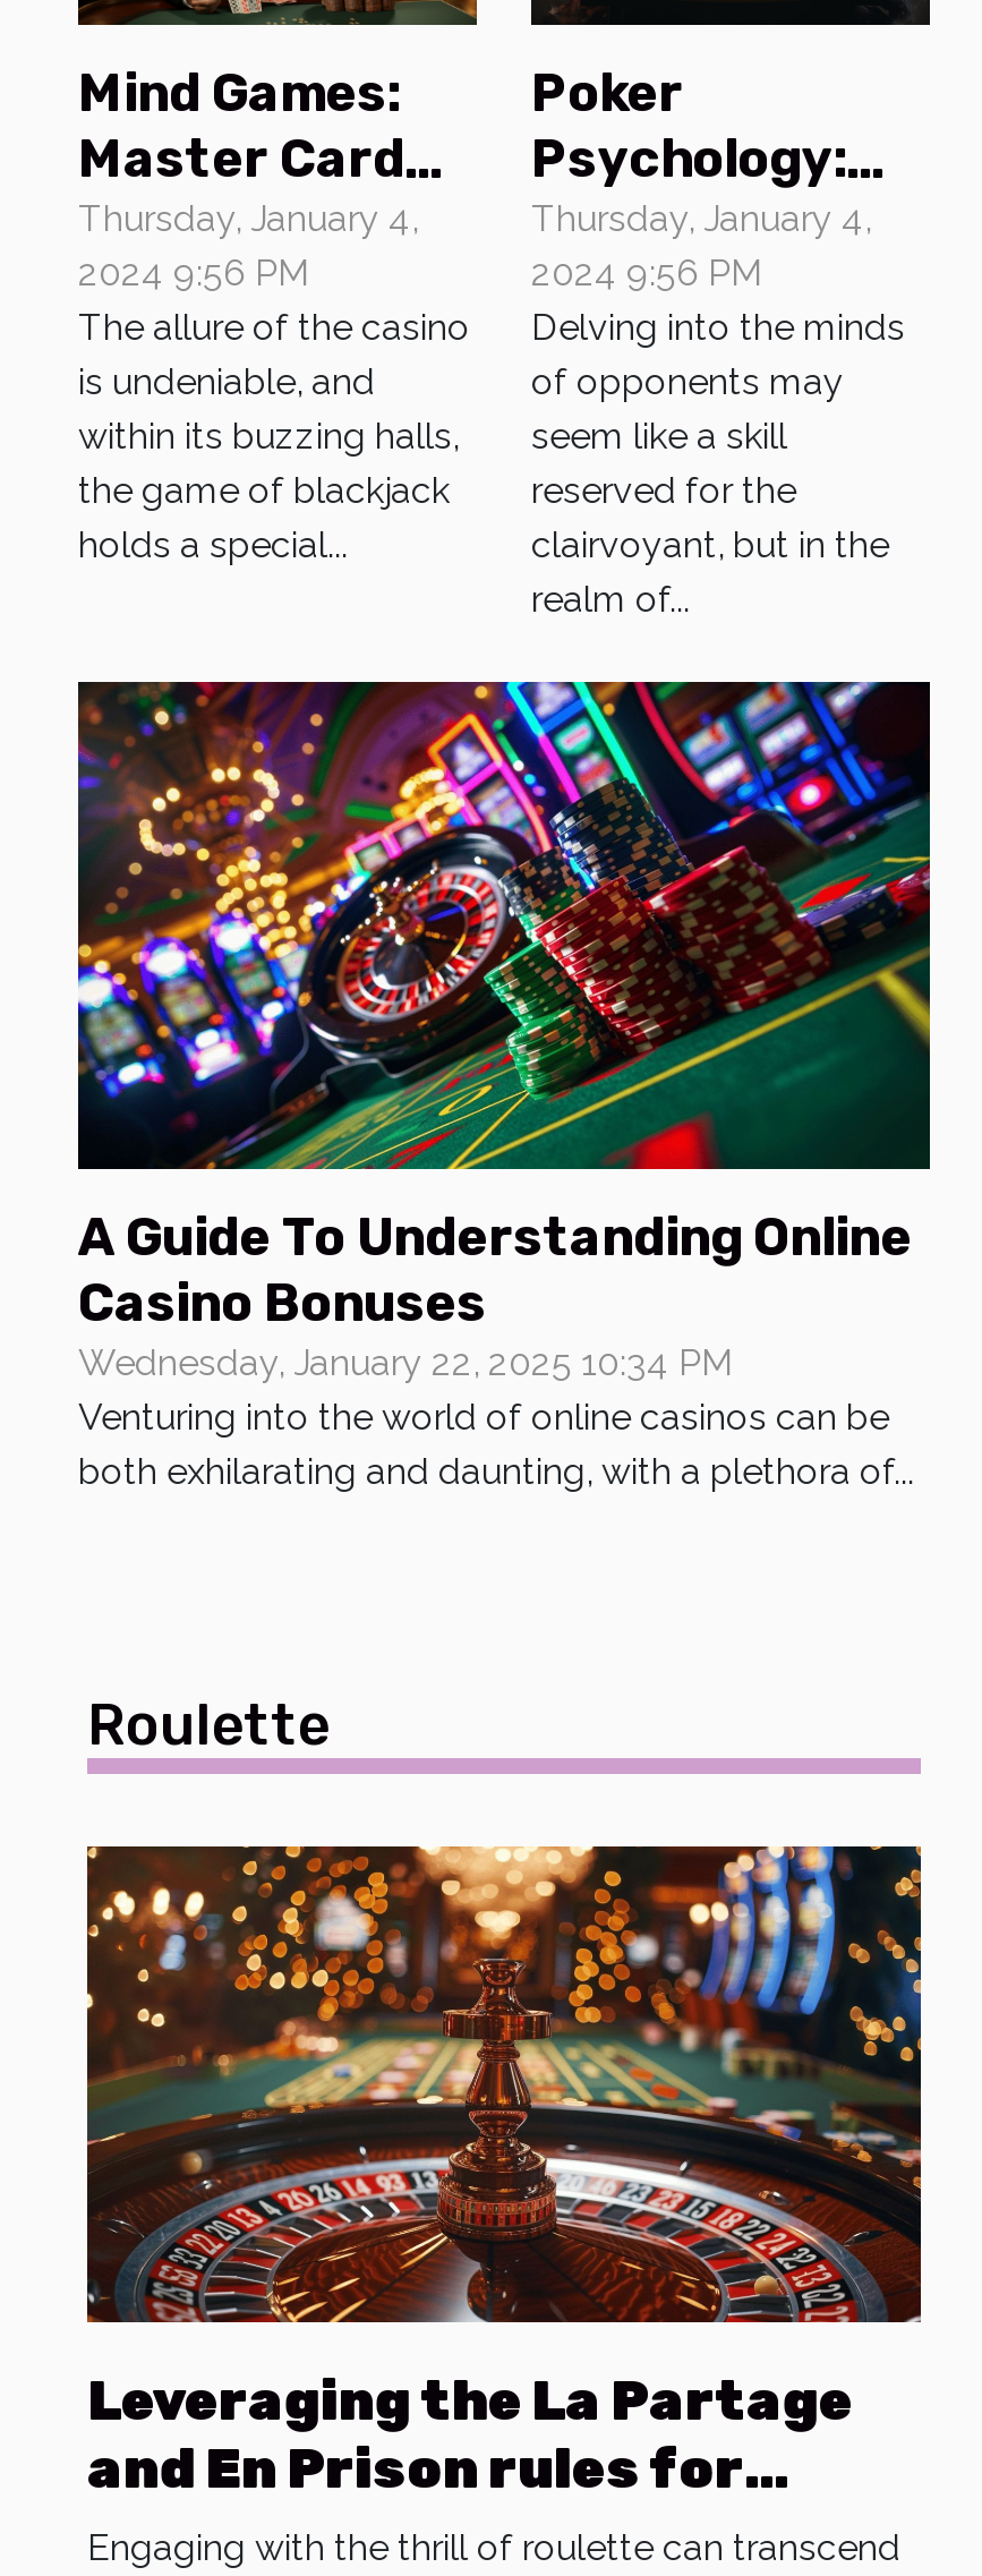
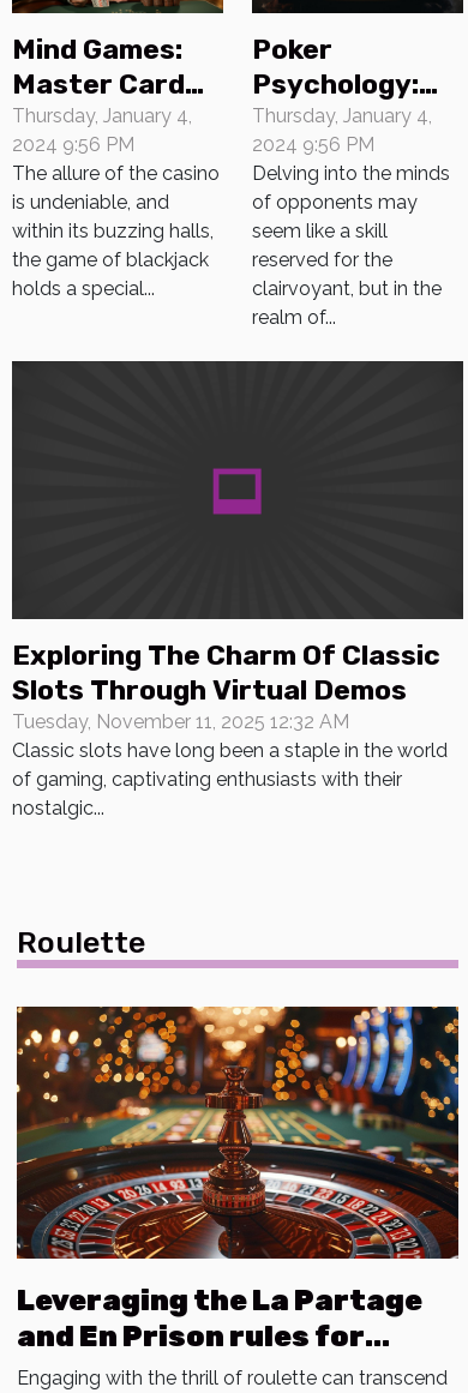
[76,680,932,1169] [image] -> none
[78,1206,914,1493] A Guide To Understanding Online | Casino Bonuses | Wednesday, January 22, 2025 10:34 PM | Venturing into the world of online casinos can be | both exhilarating and daunting, with a plethora of... -> [12,638,448,820] Exploring The Charm Of Classic | Slots Through Virtual Demos | Tuesday, November 11, 2025 12:32 AM | Classic slots have long been a staple in the world | of gaming, captivating enthusiasts with their | nostalgic...

